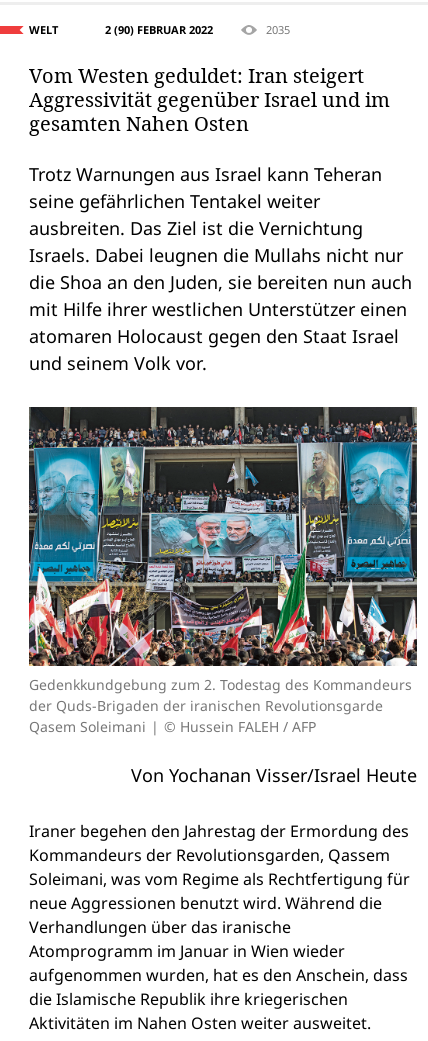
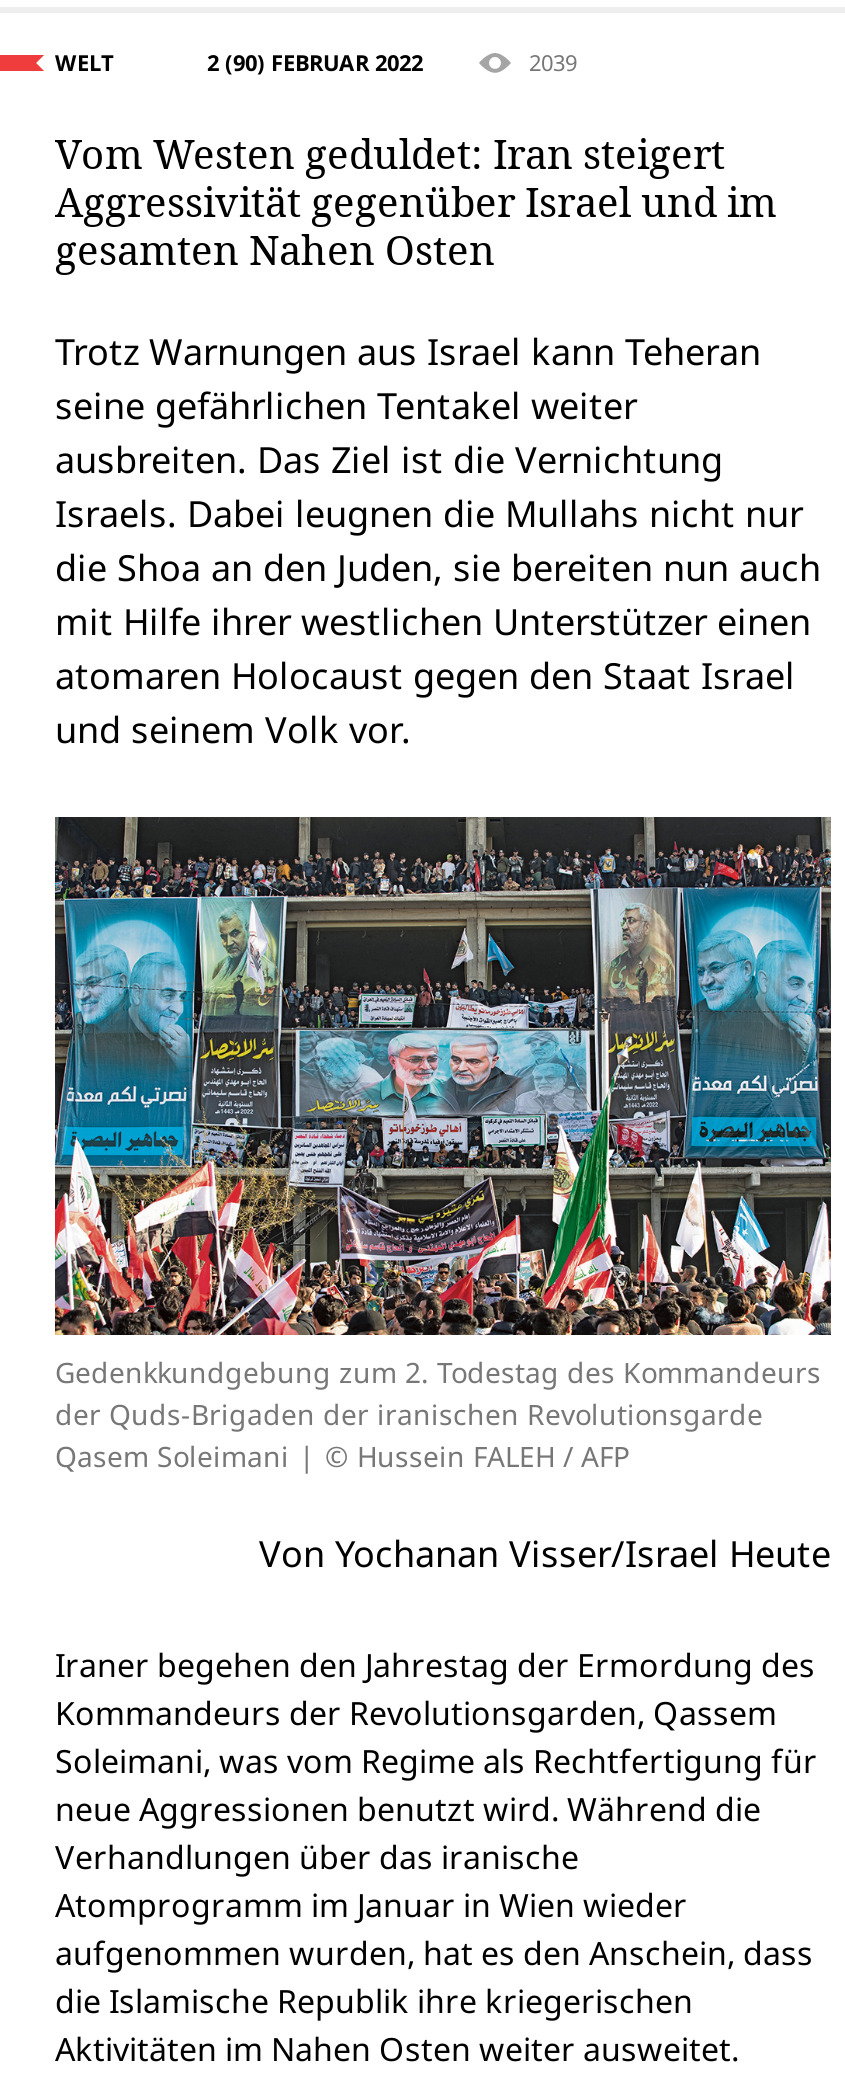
[263,22,290,37] 2035 -> [523,47,577,77] 2039

